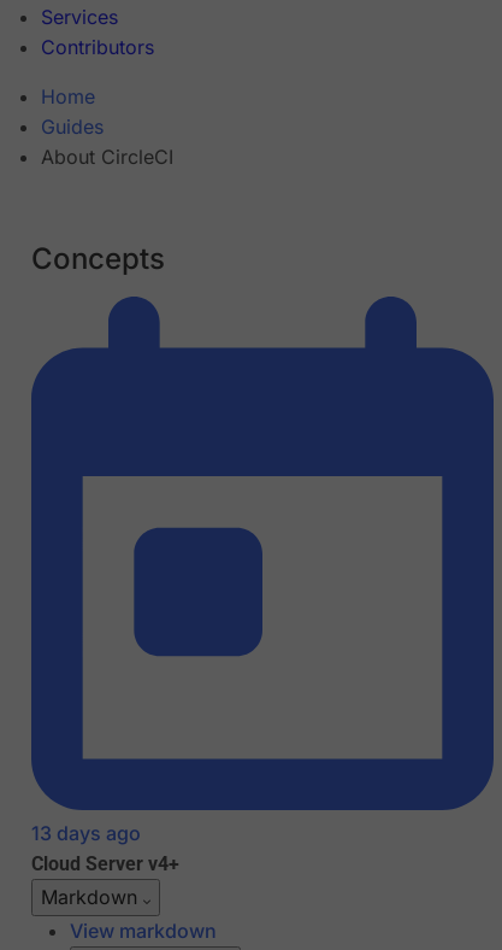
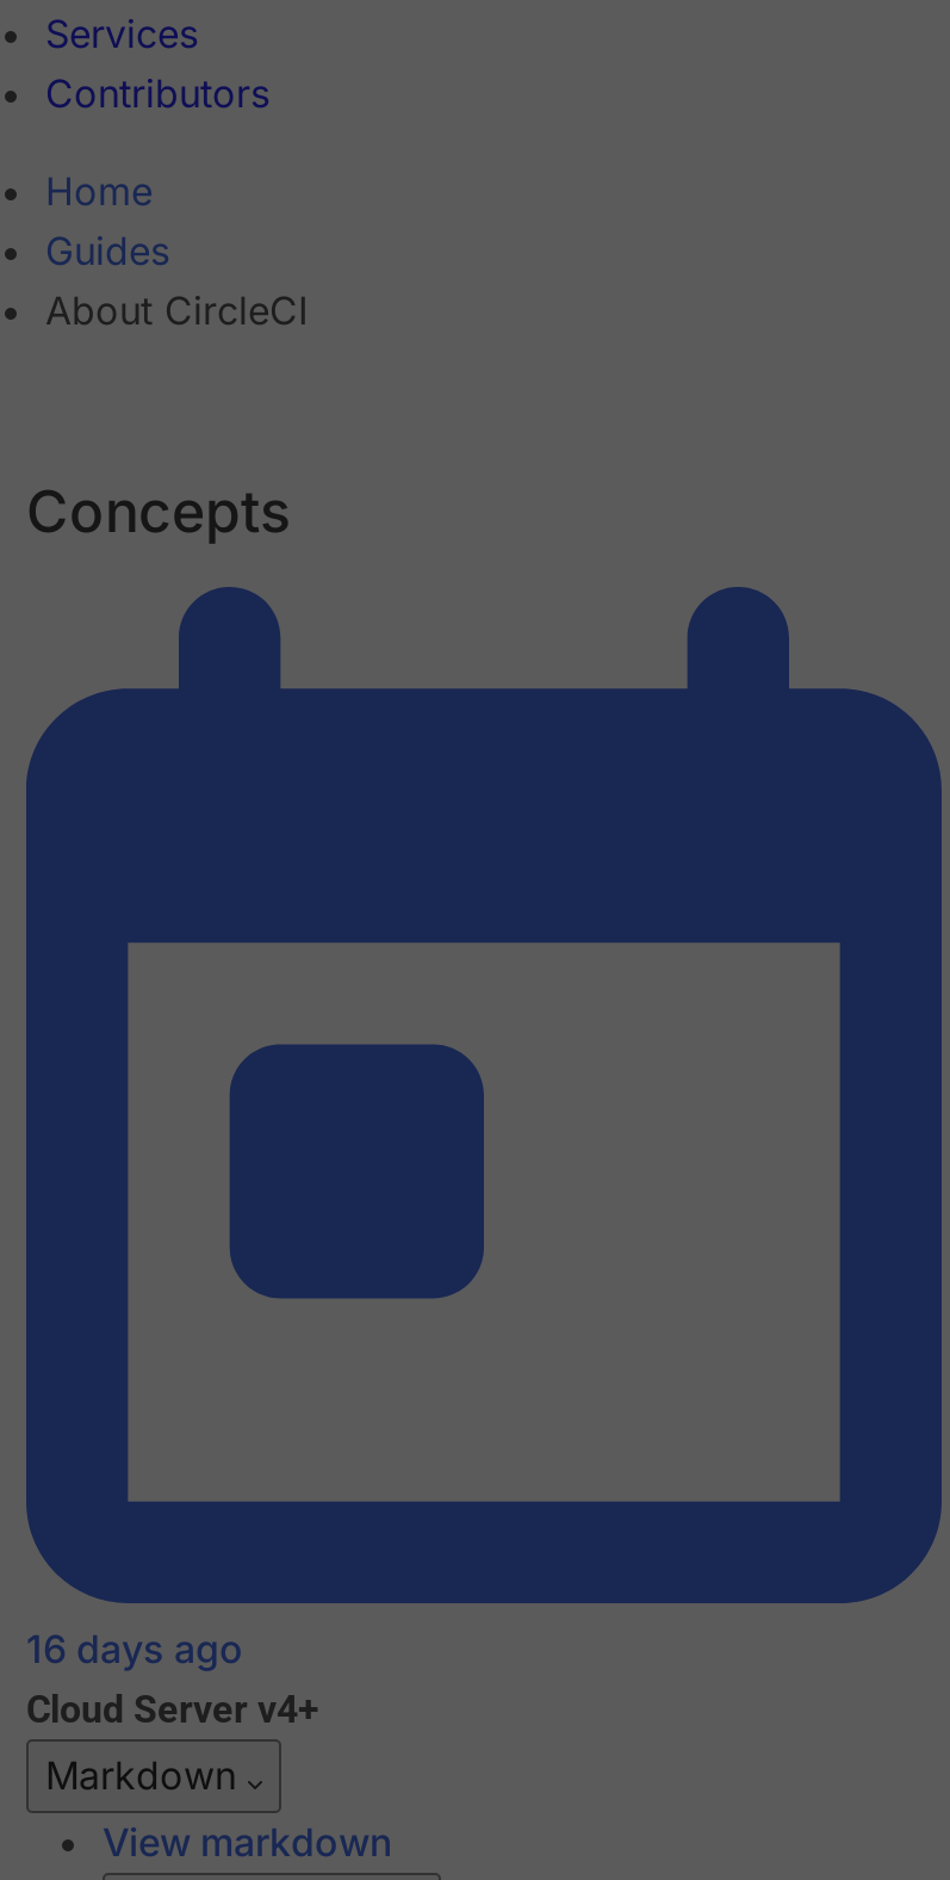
[31,822,141,846] 13 days ago -> [26,1626,243,1674] 16 days ago

